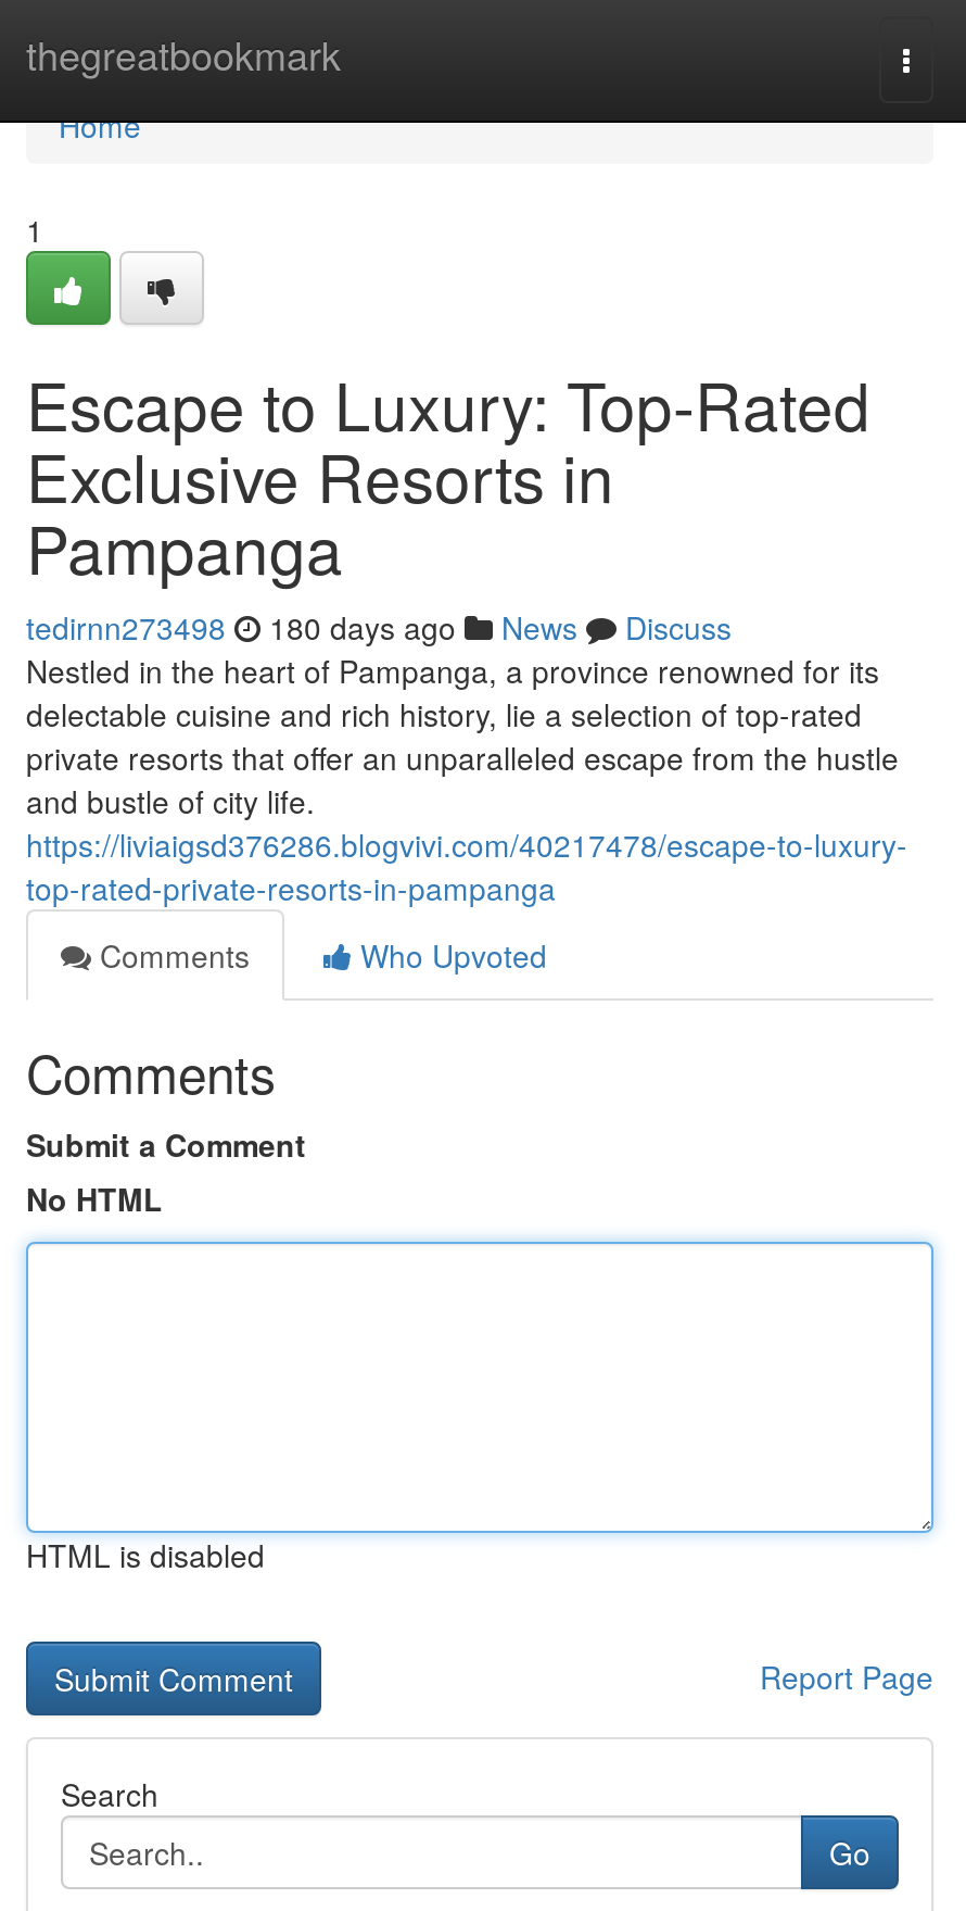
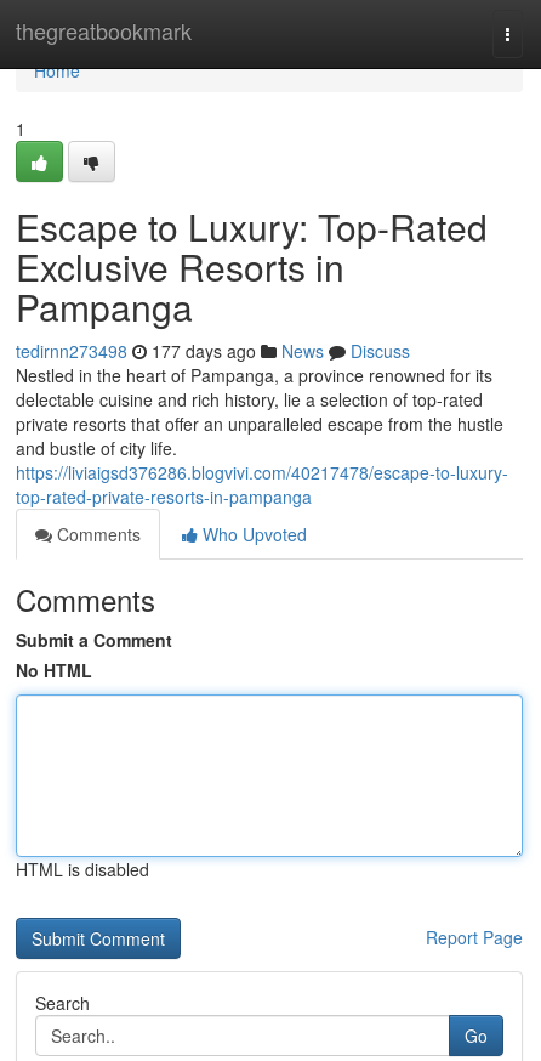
[26,605,732,649] tedirnn273498 180 days ago News Discuss -> [16,339,410,363] tedirnn273498 177 days ago News Discuss

